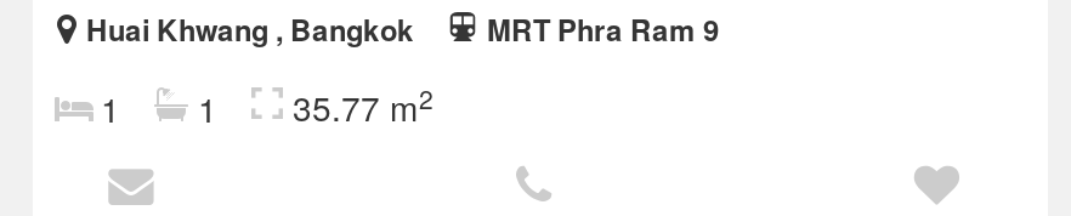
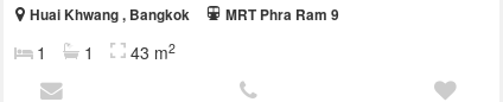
[101,80,433,132] 1 1 35.77 m2 -> [37,39,176,64] 1 1 43 m2

